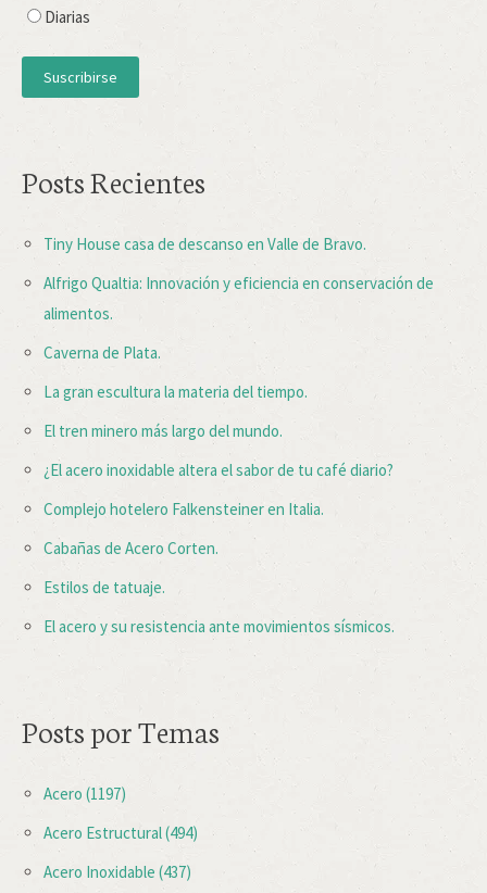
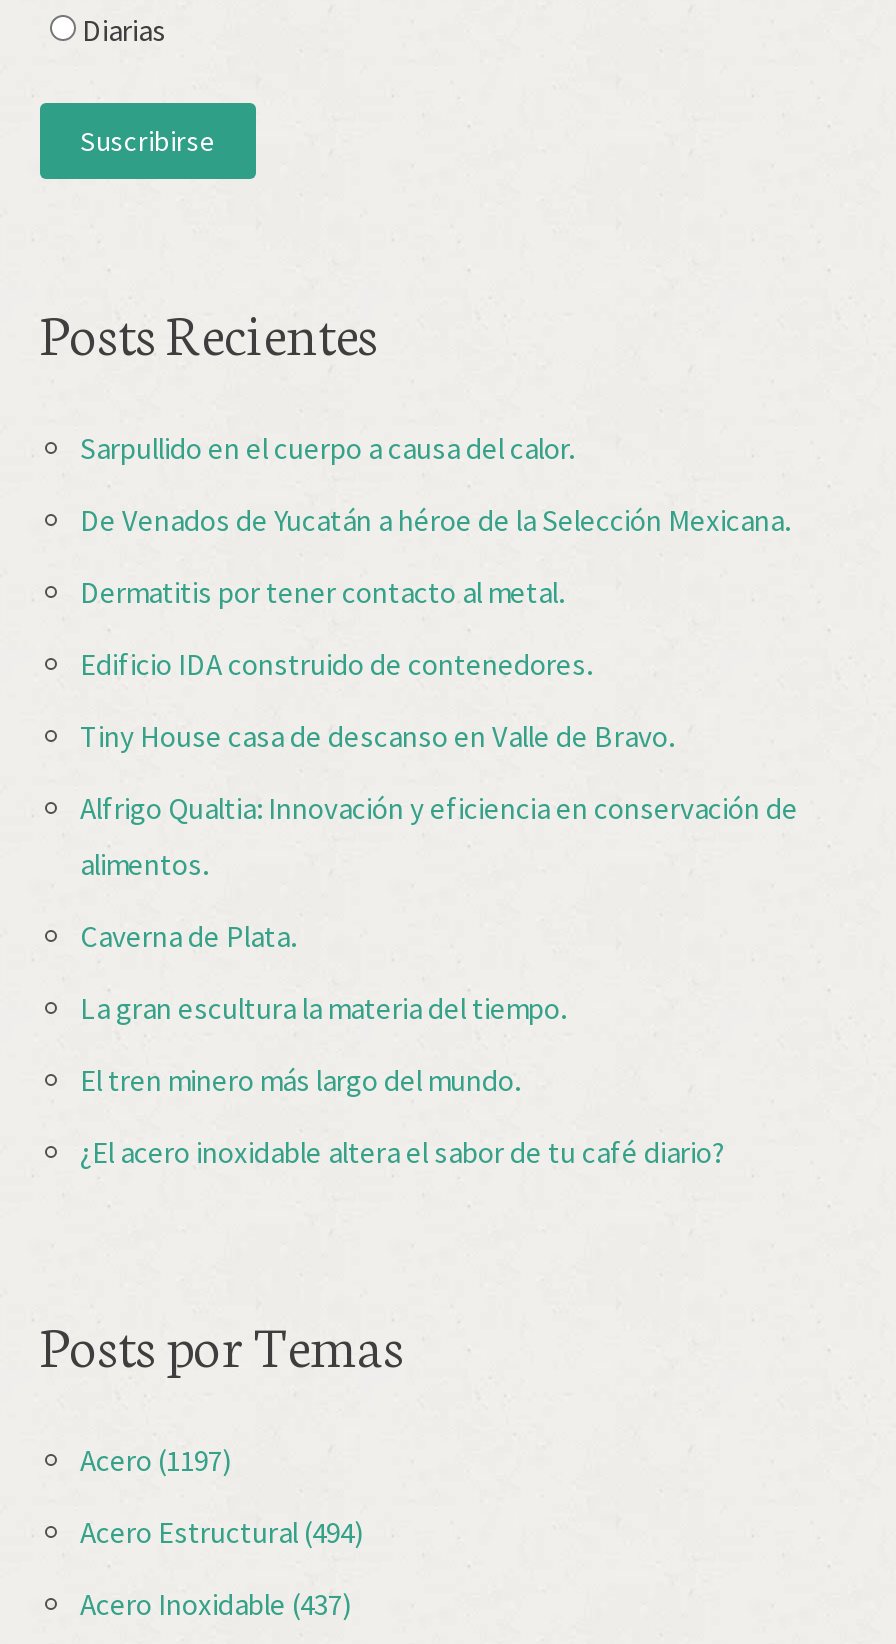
none -> [80,430,790,684] Sarpullido en el cuerpo a causa del calor. | De Venados de Yucatán a héroe de la Selección Mexicana. | Dermatitis por tener contacto al metal. | Edificio IDA construido de contenedores.
moved [43,234,434,480] -> [80,718,798,1172]: Tiny House casa de descanso en Valle de Bravo. | Alfrigo Qualtia: Innovación y eficiencia en conservación de | alimentos. | Caverna de Plata. | La gran escultura la materia del tiempo. | El tren minero más largo del mundo. | ¿El acero inoxidable altera el sabor de tu café diario?
[43,499,395,637] Complejo hotelero Falkensteiner en Italia. | Cabañas de Acero Corten. | Estilos de tatuaje. | El acero y su resistencia ante movimientos sísmicos. -> none

